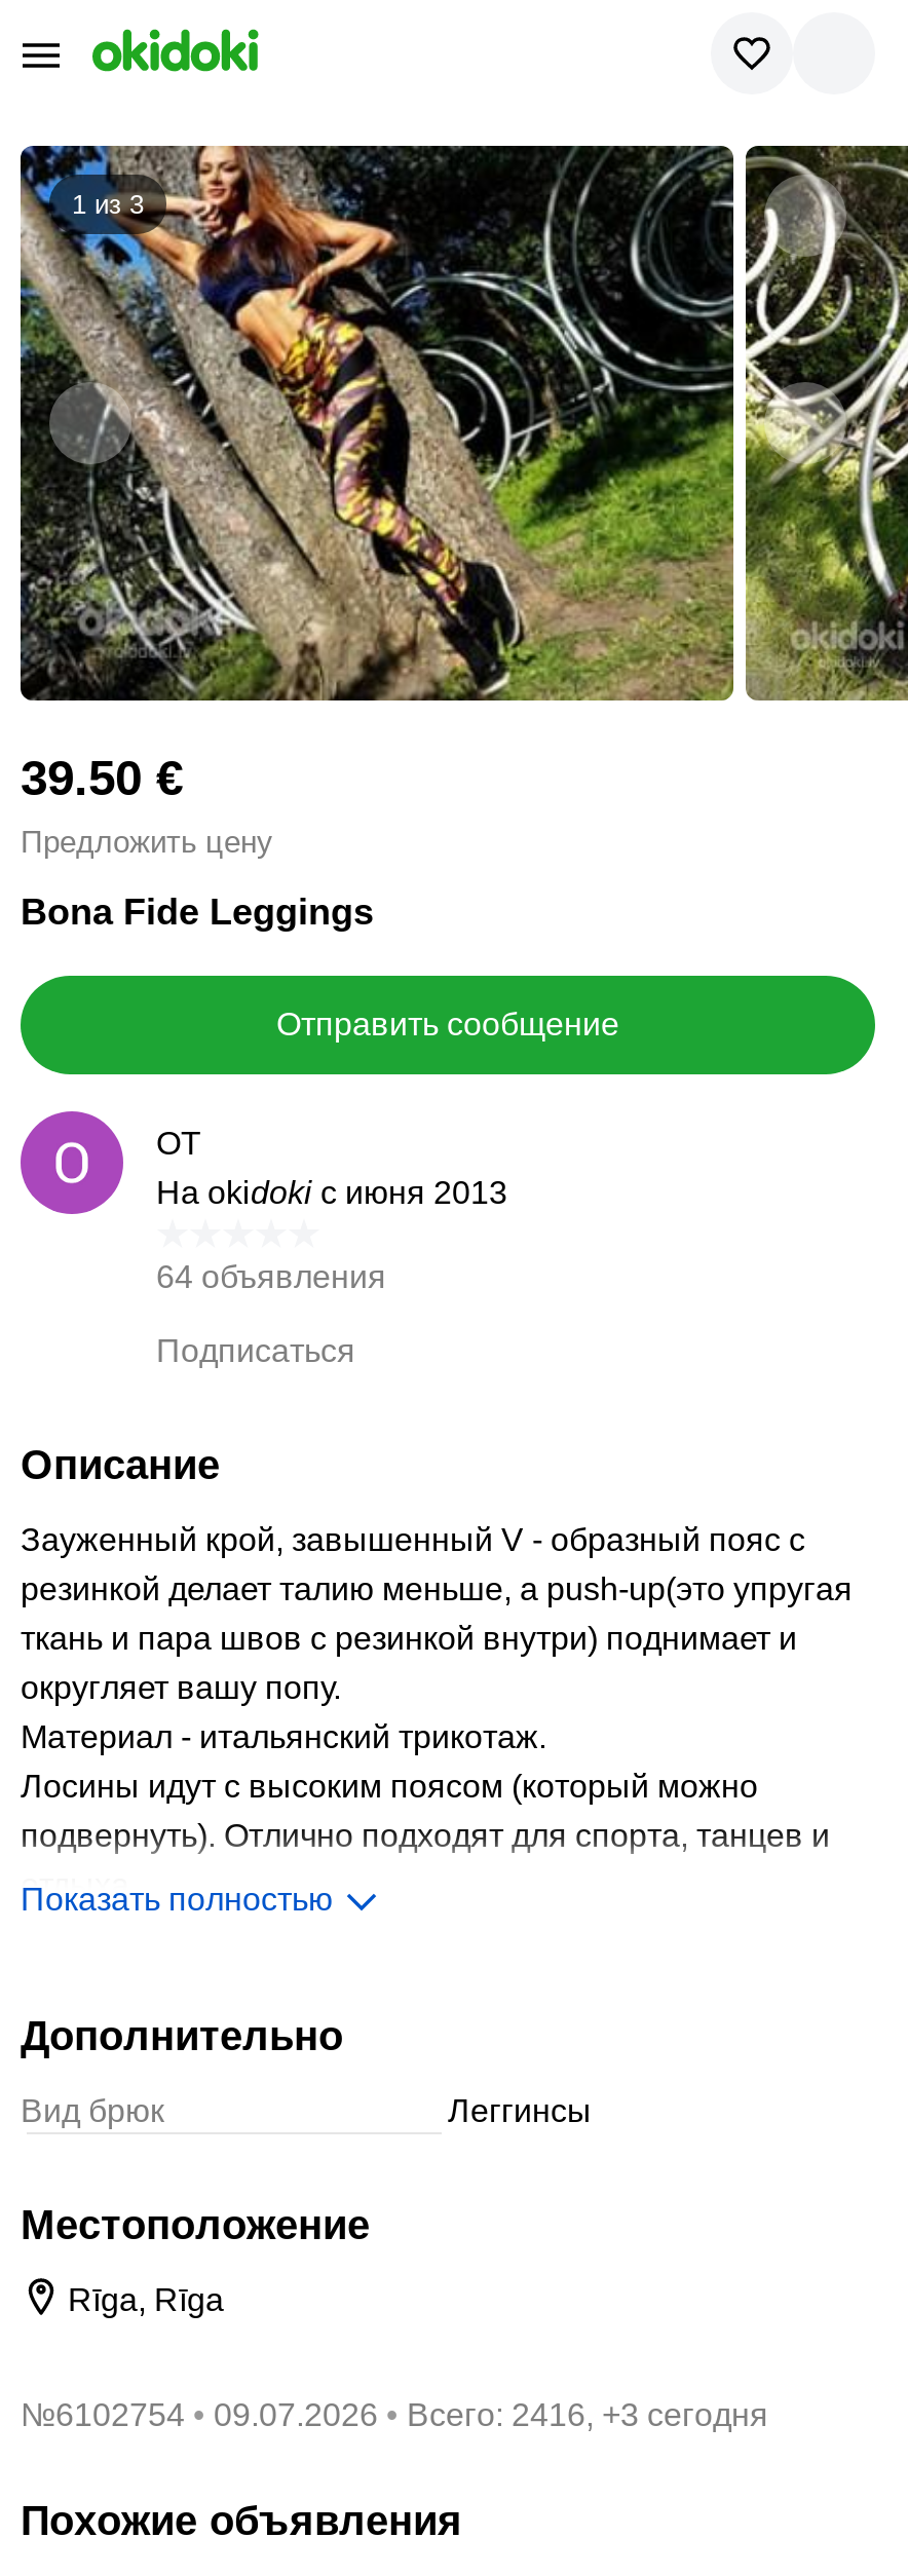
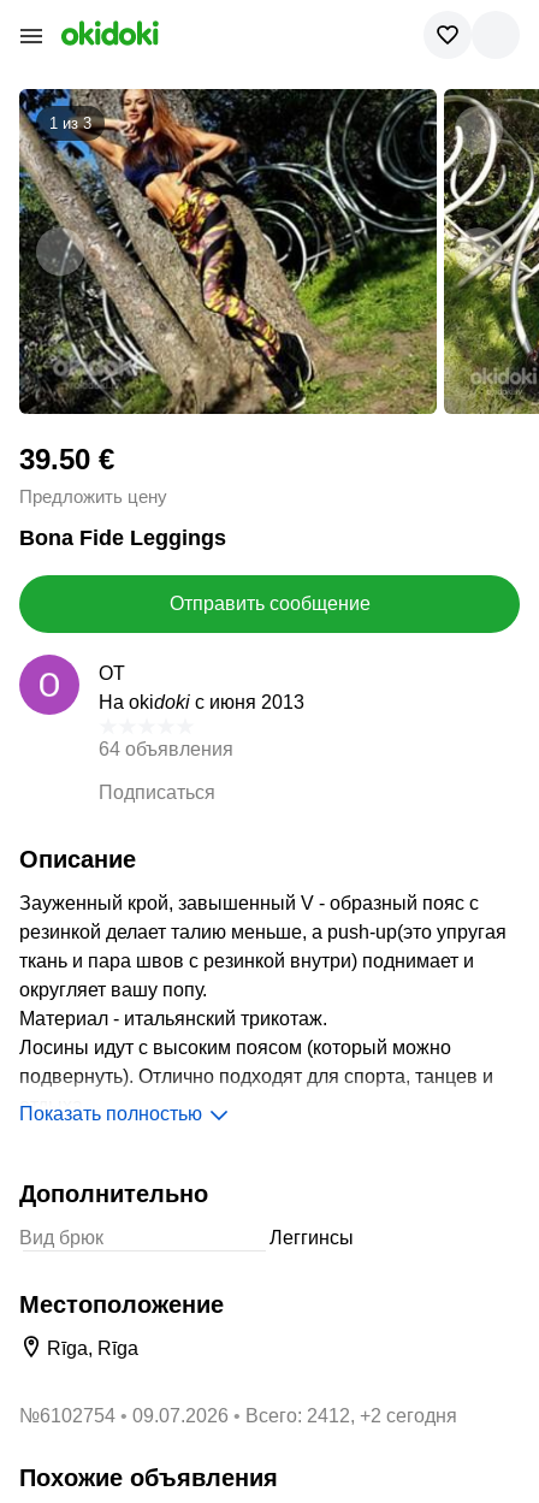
[407,2397,768,2432] Всего: 2416, +3 сегодня -> [245,1406,457,1426] Всего: 2412, +2 сегодня

